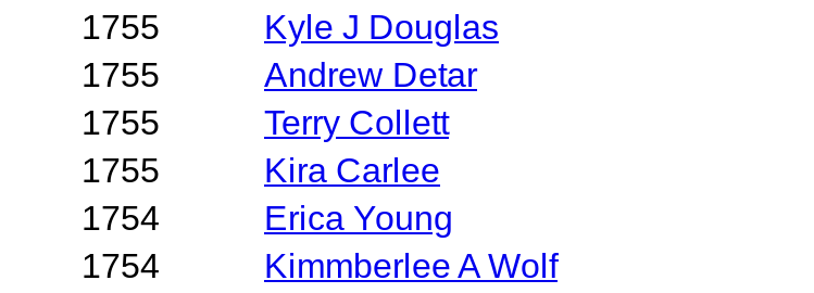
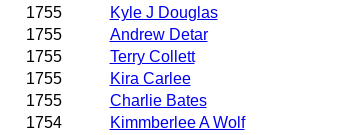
[82,199,453,236] 1754 | Erica Young -> [25,92,206,109] 1755 | Charlie Bates

